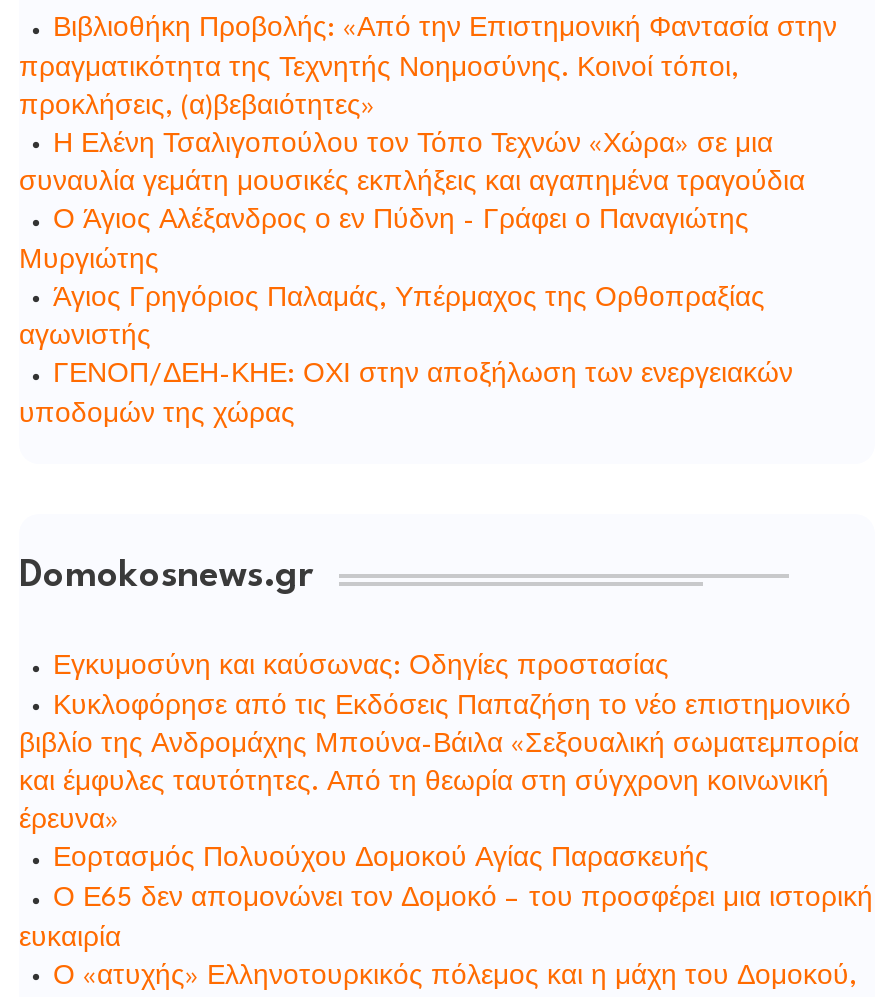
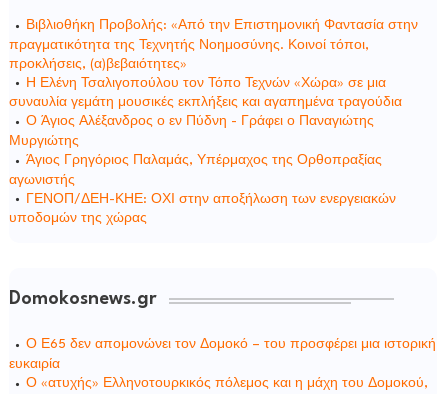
[19,654,859,873] Εγκυμοσύνη και καύσωνας: Οδηγίες προστασίας | Κυκλοφόρησε από τις Εκδόσεις Παπαζήση το νέο επιστημονικό | βιβλίο της Ανδρομάχης Μπούνα-Βάιλα «Σεξουαλική σωματεμπορία | και έμφυλες ταυτότητες. Από τη θεωρία στη σύγχρονη κοινωνική | έρευνα» | Εορτασμός Πολυούχου Δομοκού Αγίας Παρασκευής -> none

